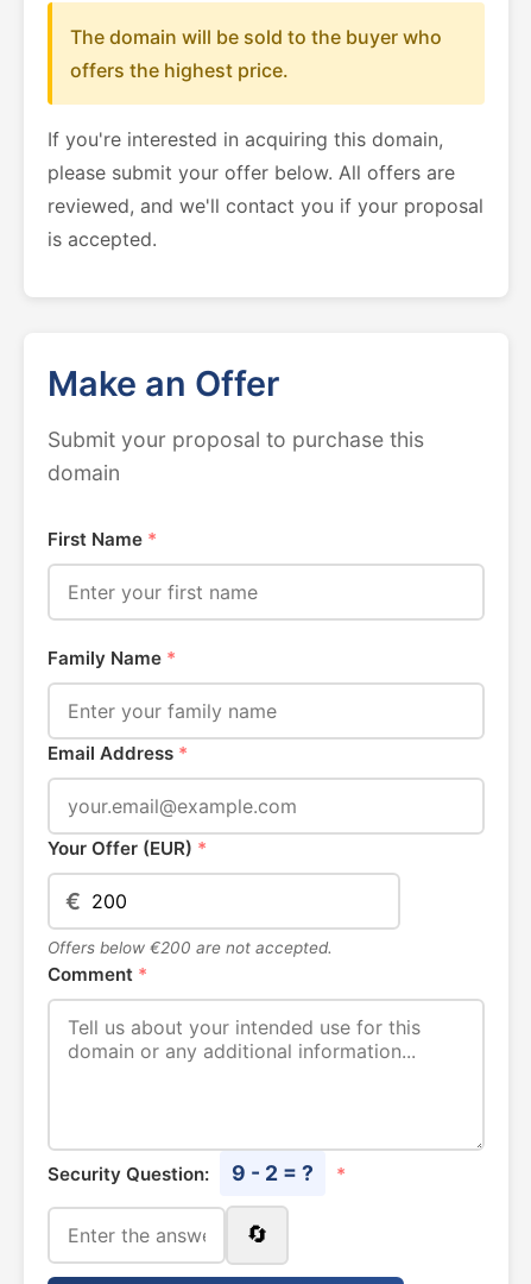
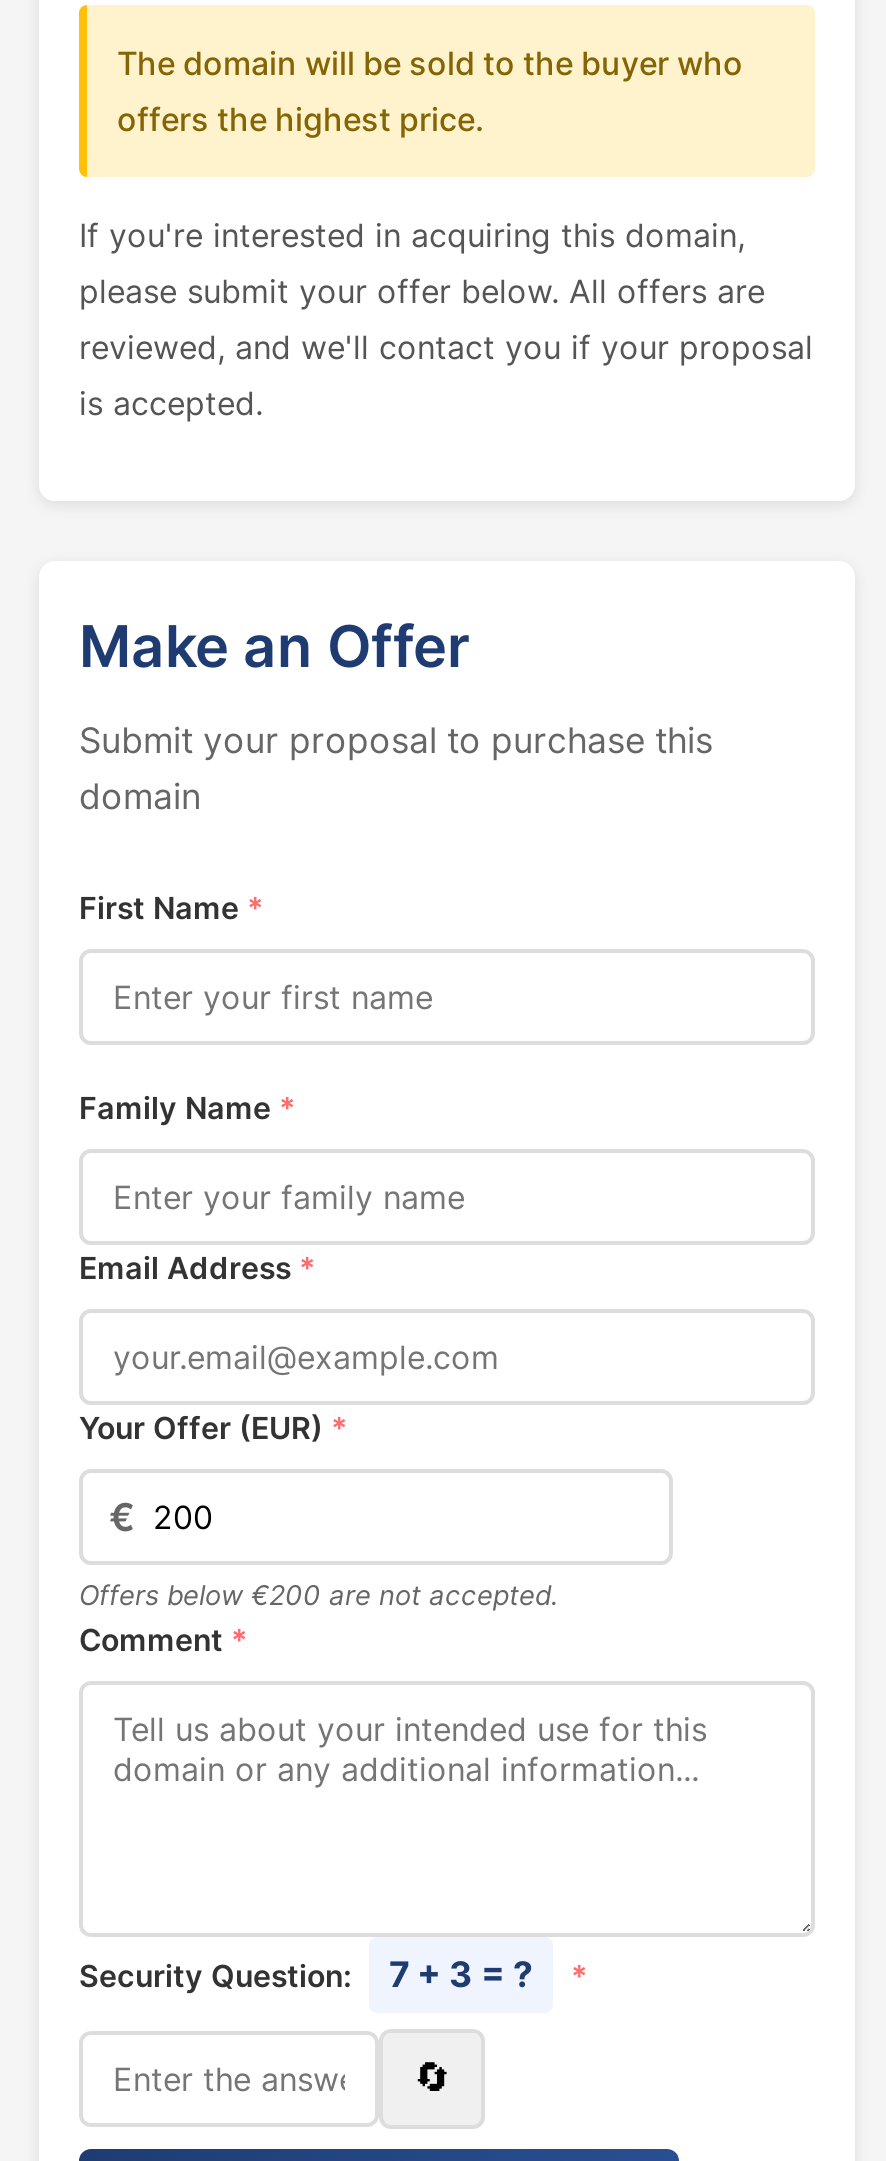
[232,1160,314,1185] 9 - 2 = ? -> [389,1953,533,1995] 7 + 3 = ?

